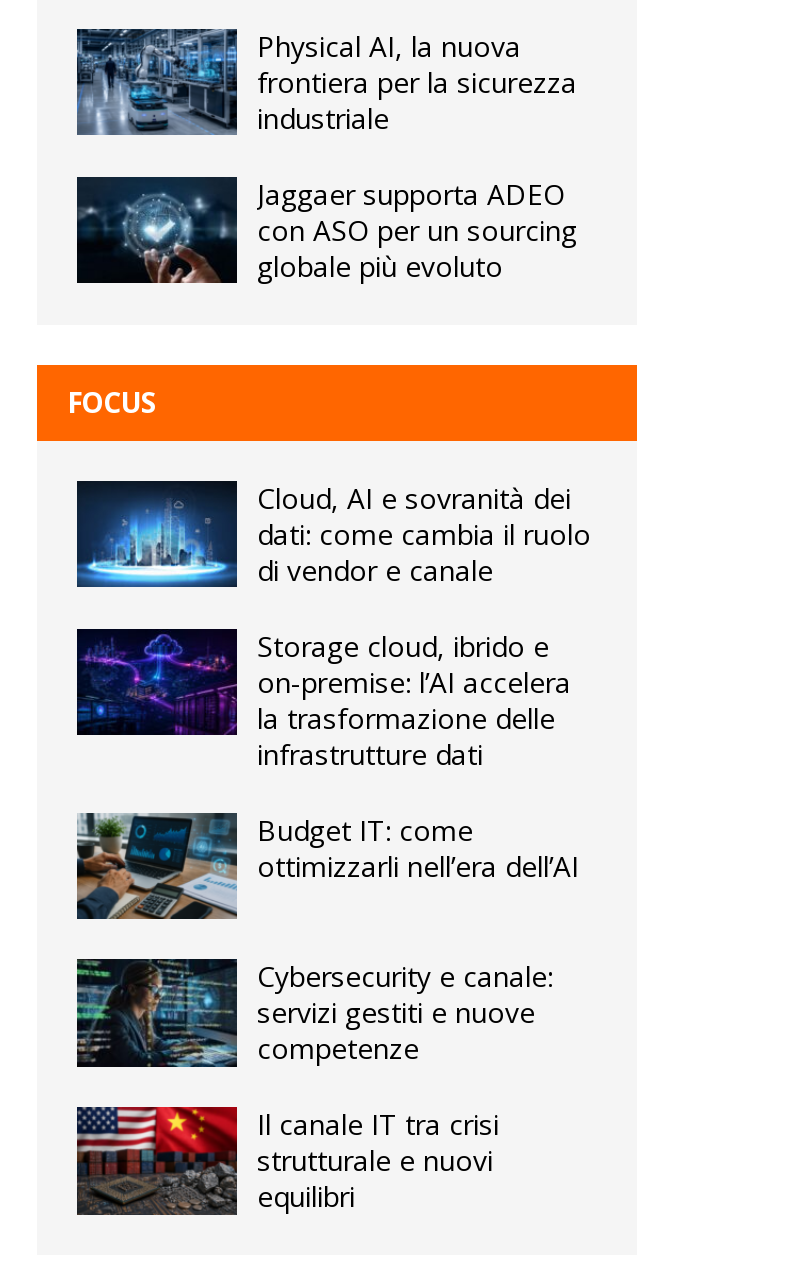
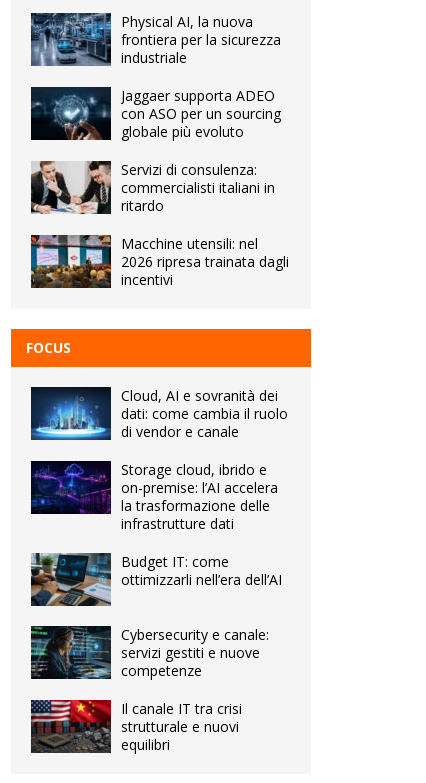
none -> [30,160,289,289] [image] | Servizi di consulenza: | commercialisti italiani in | ritardo | Macchine utensili: nel | 2026 ripresa trainata dagli | incentivi
none -> [30,234,107,289] [image]

